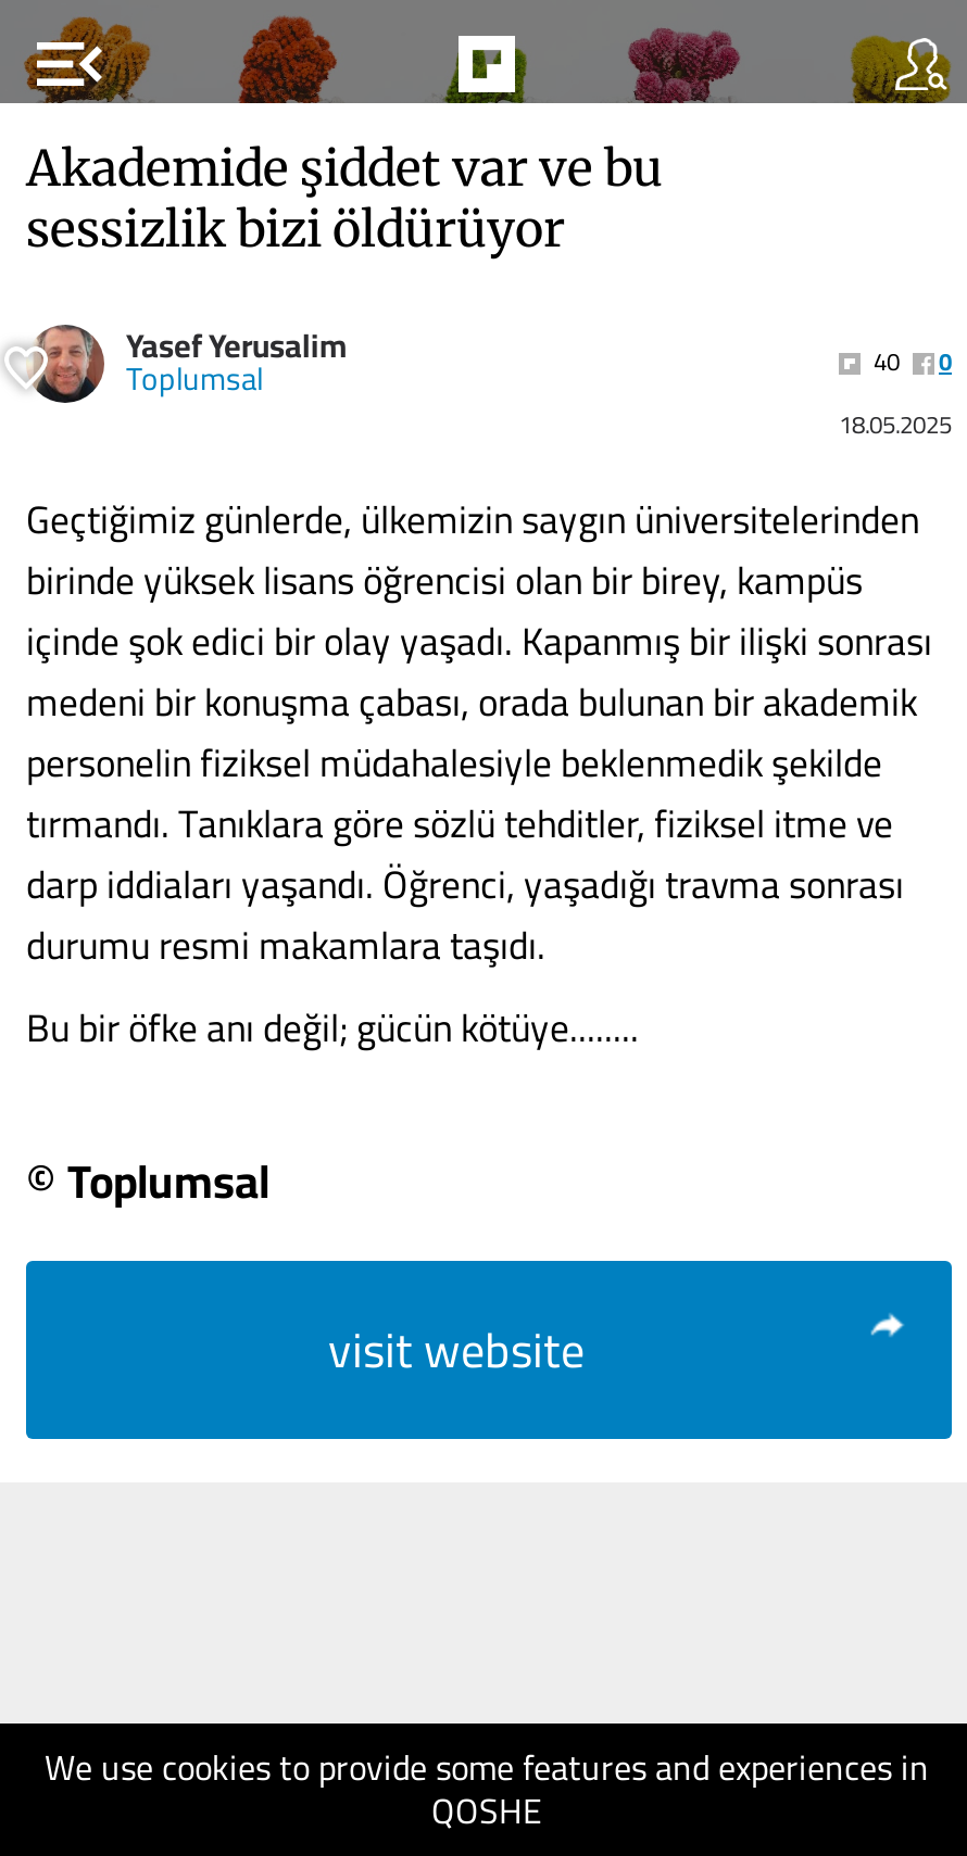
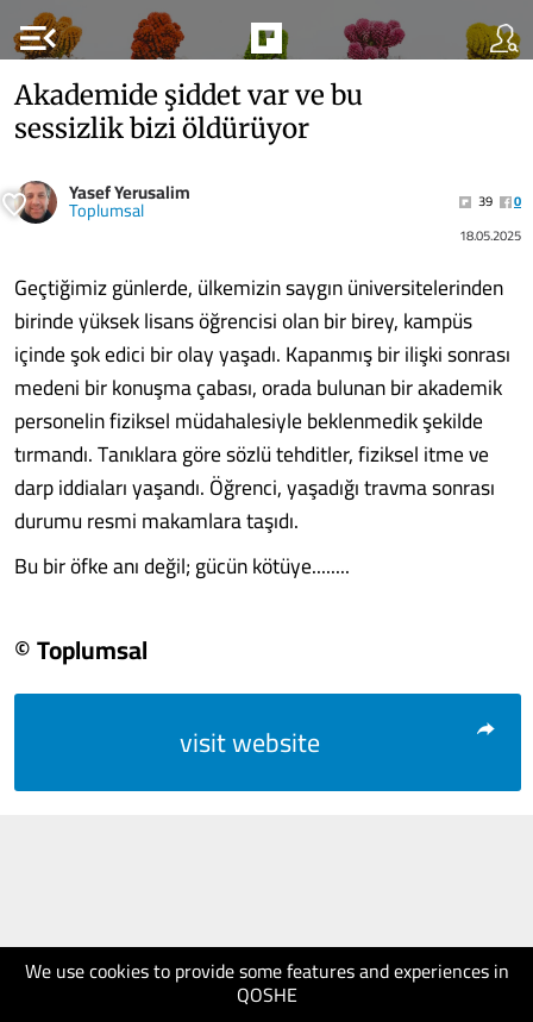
[874,338,952,383] 40 0 -> [478,188,521,213] 39 0

